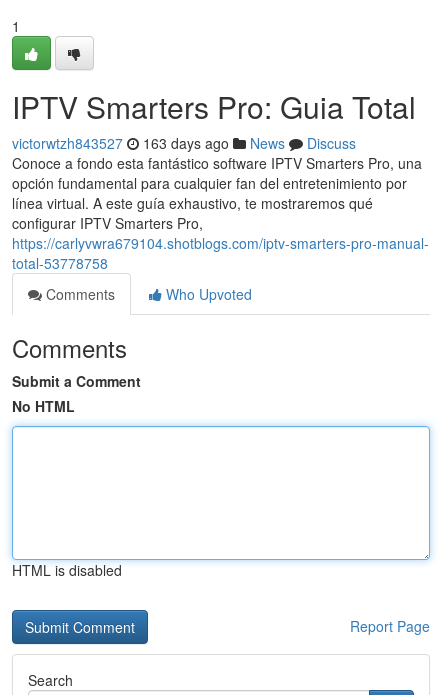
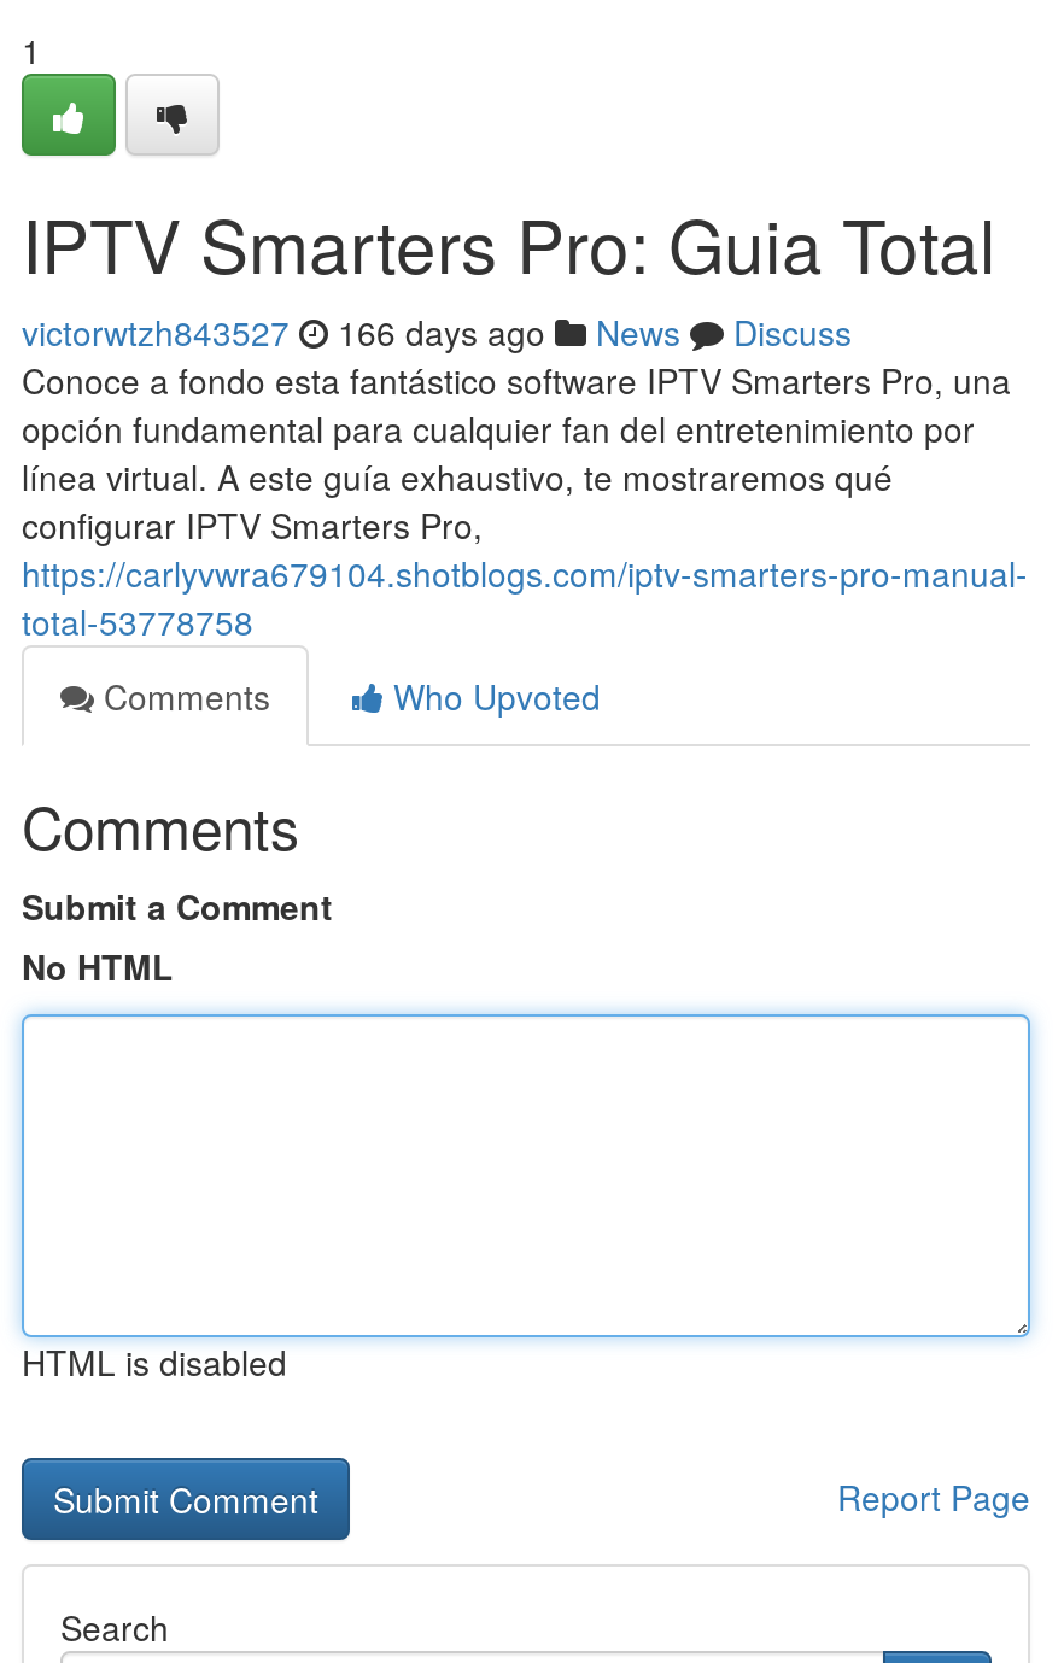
[12,133,356,153] victorwtzh843527 163 days ago News Discuss -> [22,308,852,356] victorwtzh843527 166 days ago News Discuss

